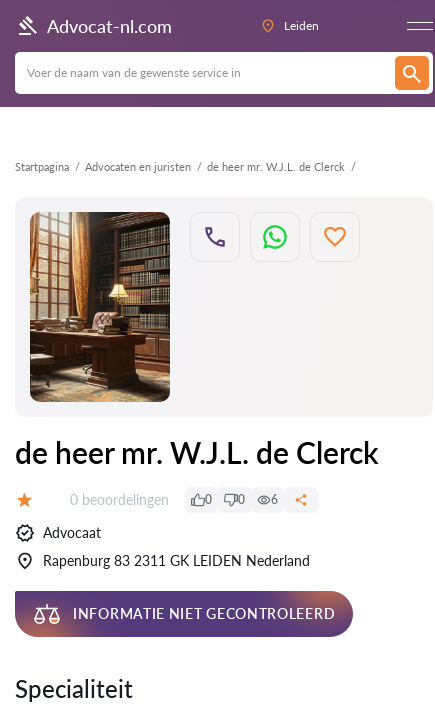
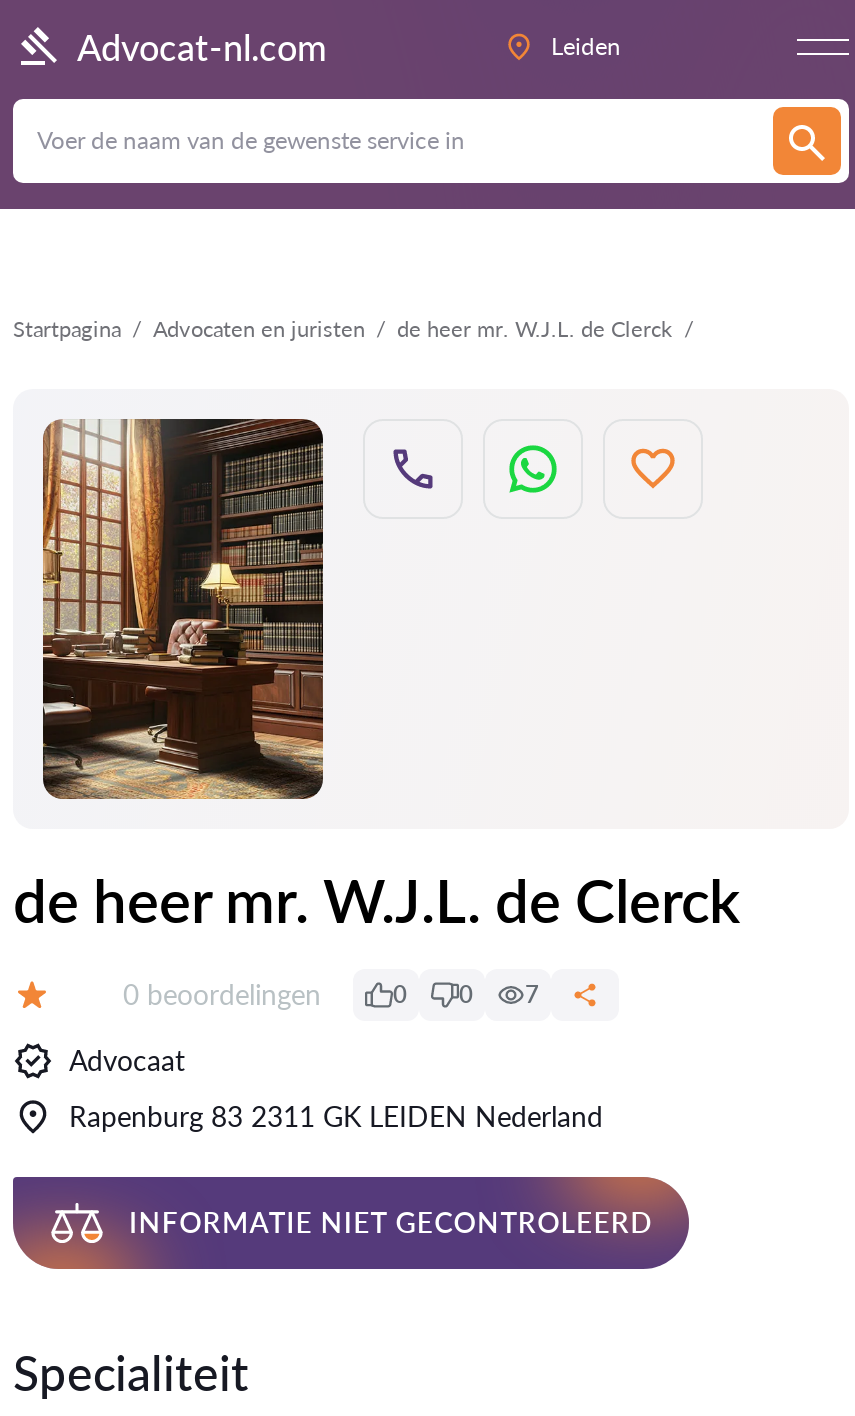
[271,492,278,507] 6 -> [525,979,539,1009] 7

